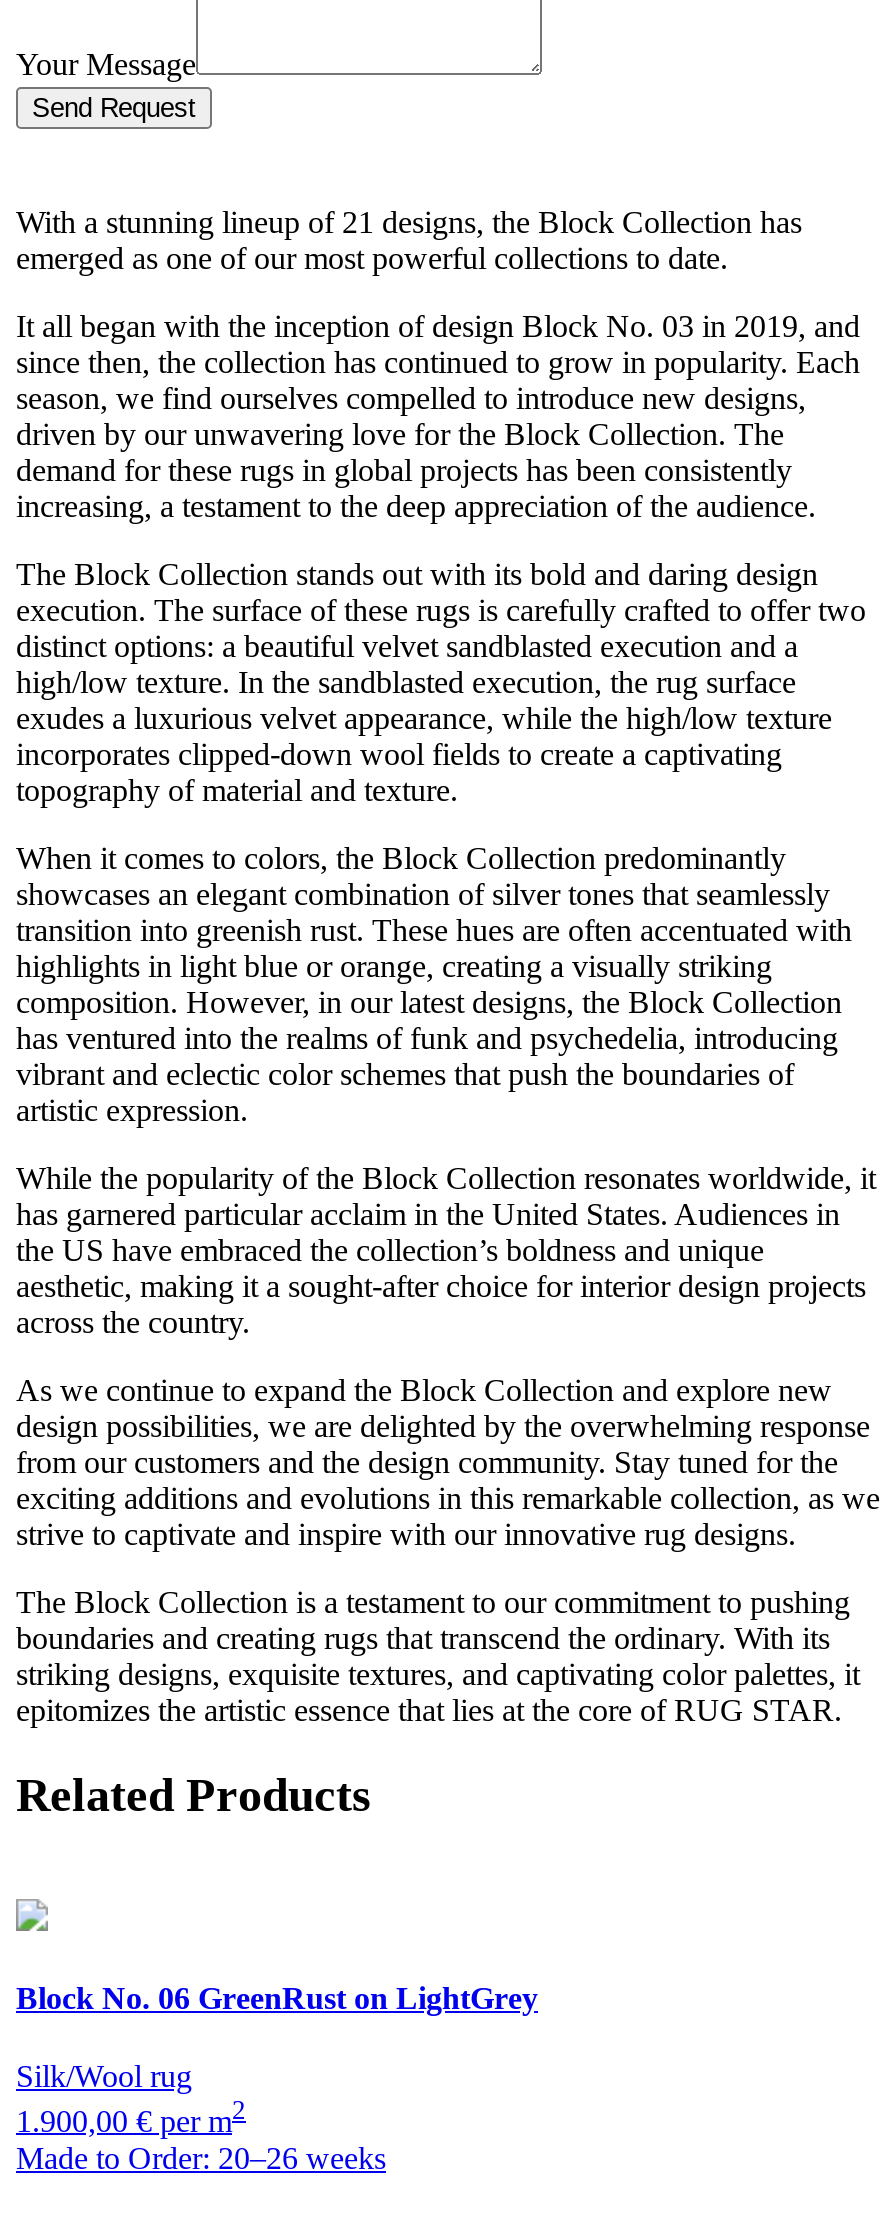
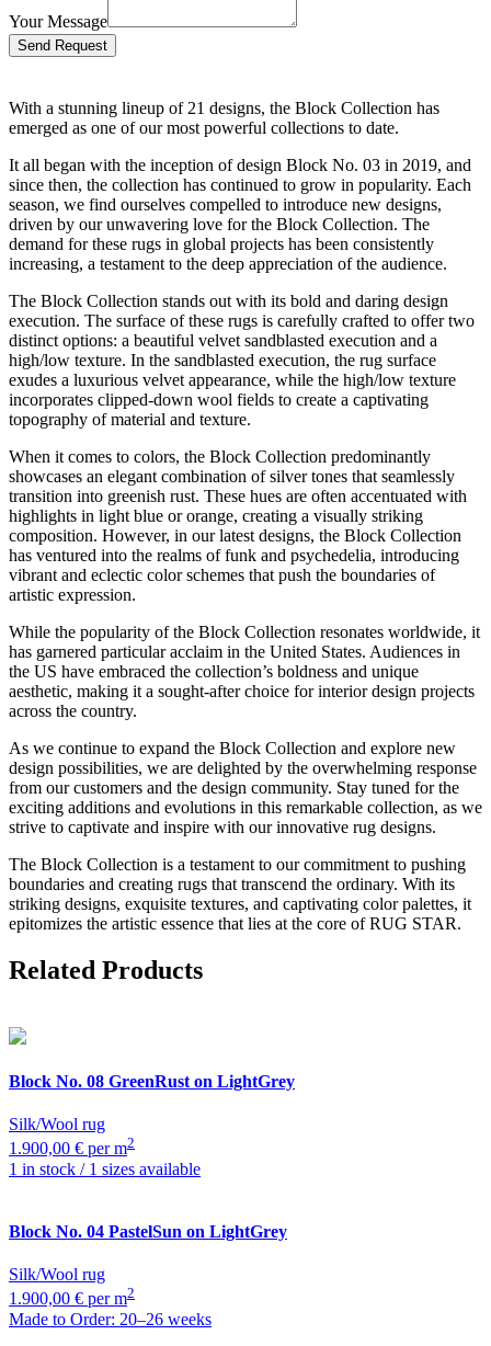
[16,1981,538,2015] Block No. 06 GreenRust on LightGrey -> [9,1072,295,1241] Block No. 08 GreenRust on LightGrey | Silk/Wool rug | 1.900,00 € per m2 | 1 in stock / 1 sizes available | Block No. 04 PastelSun on LightGrey

